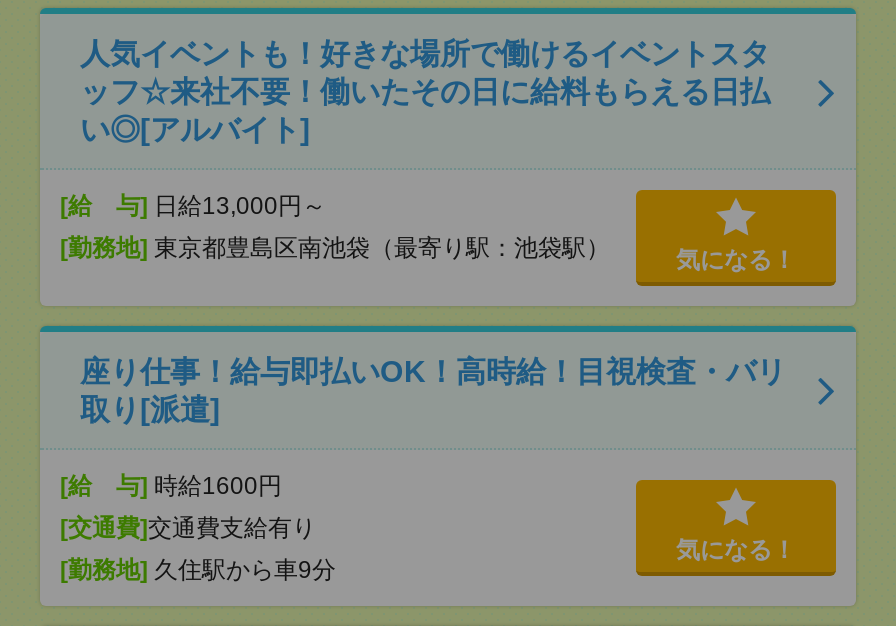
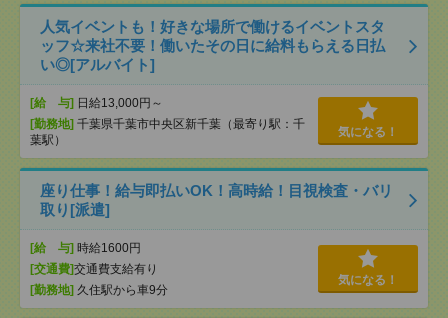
[60,234,610,262] [勤務地]東京都豊島区南池袋（最寄り駅：池袋駅） -> [30,117,305,147] [勤務地]千葉県千葉市中央区新千葉（最寄り駅：千 | 葉駅）

